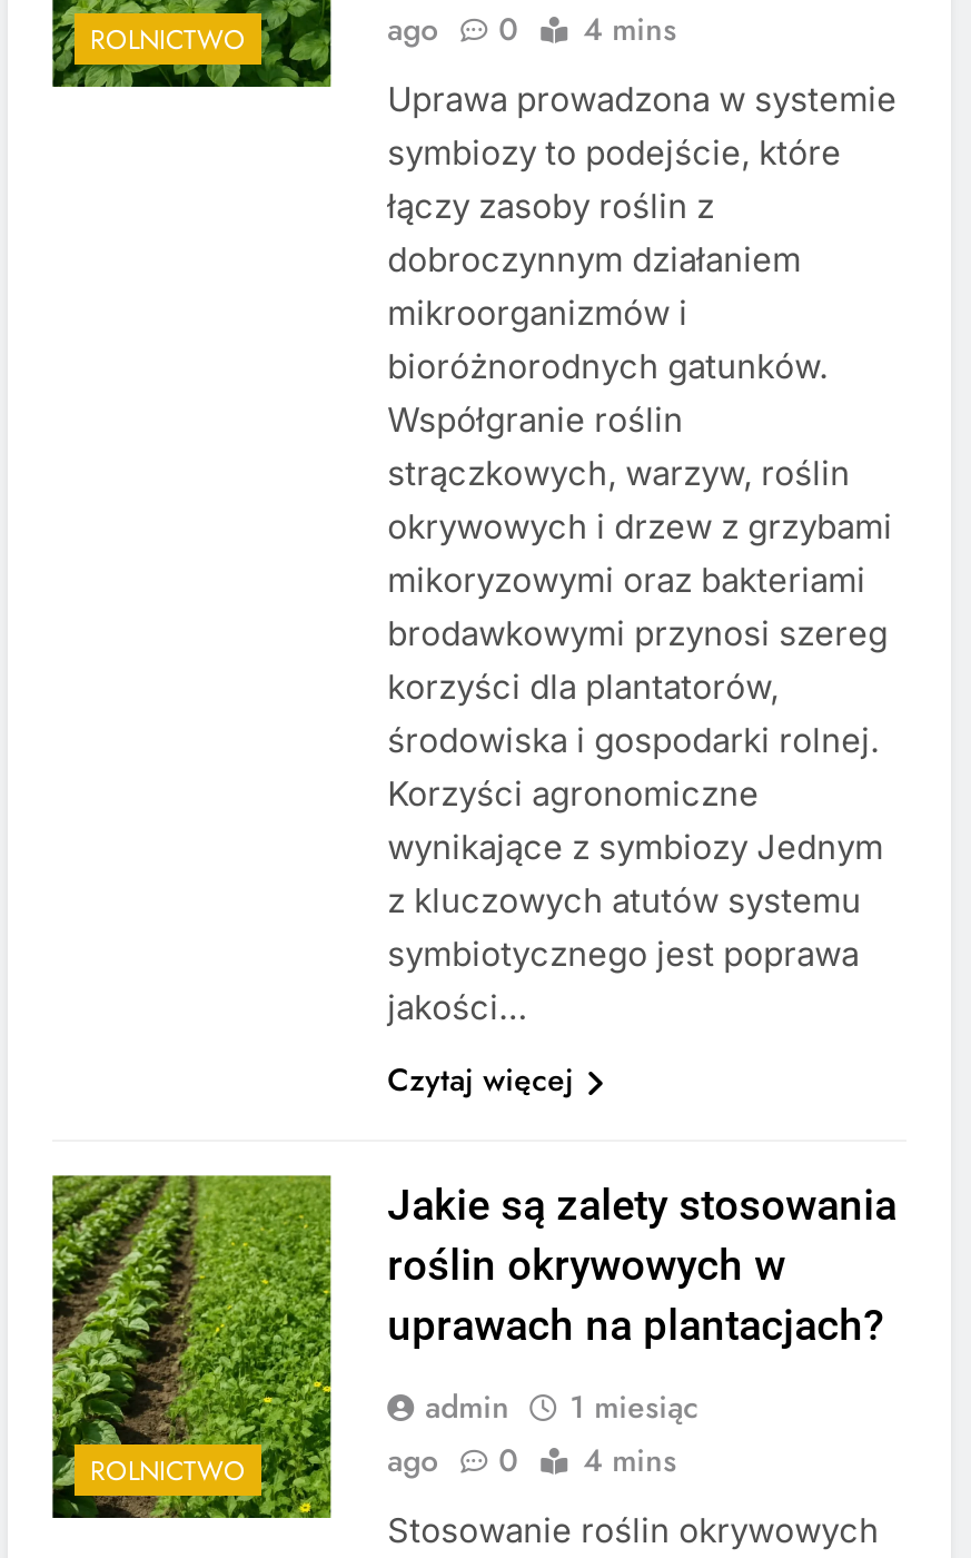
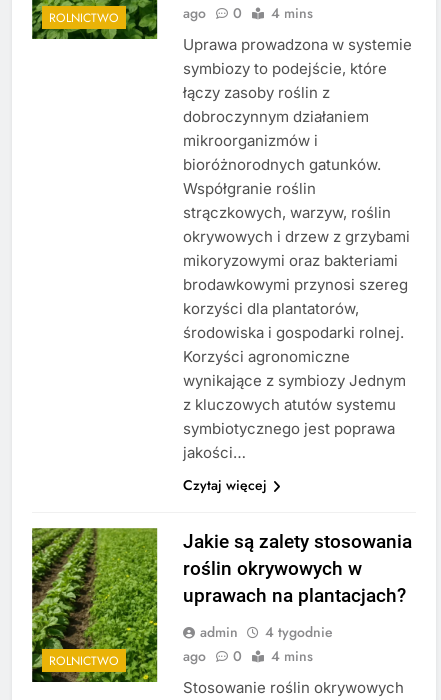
[425,1385,699,1429] admin 1 miesiąc -> [200,622,333,642] admin 4 tygodnie

